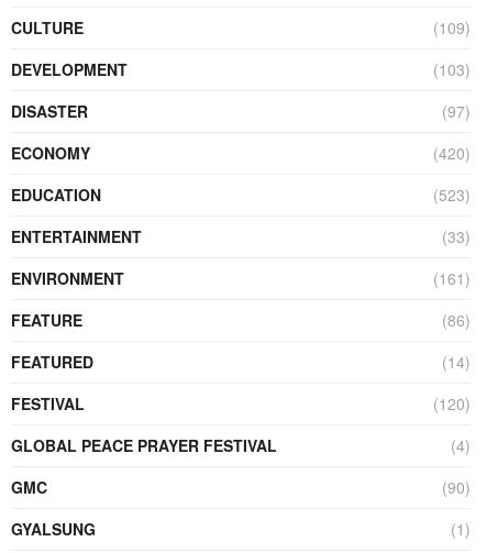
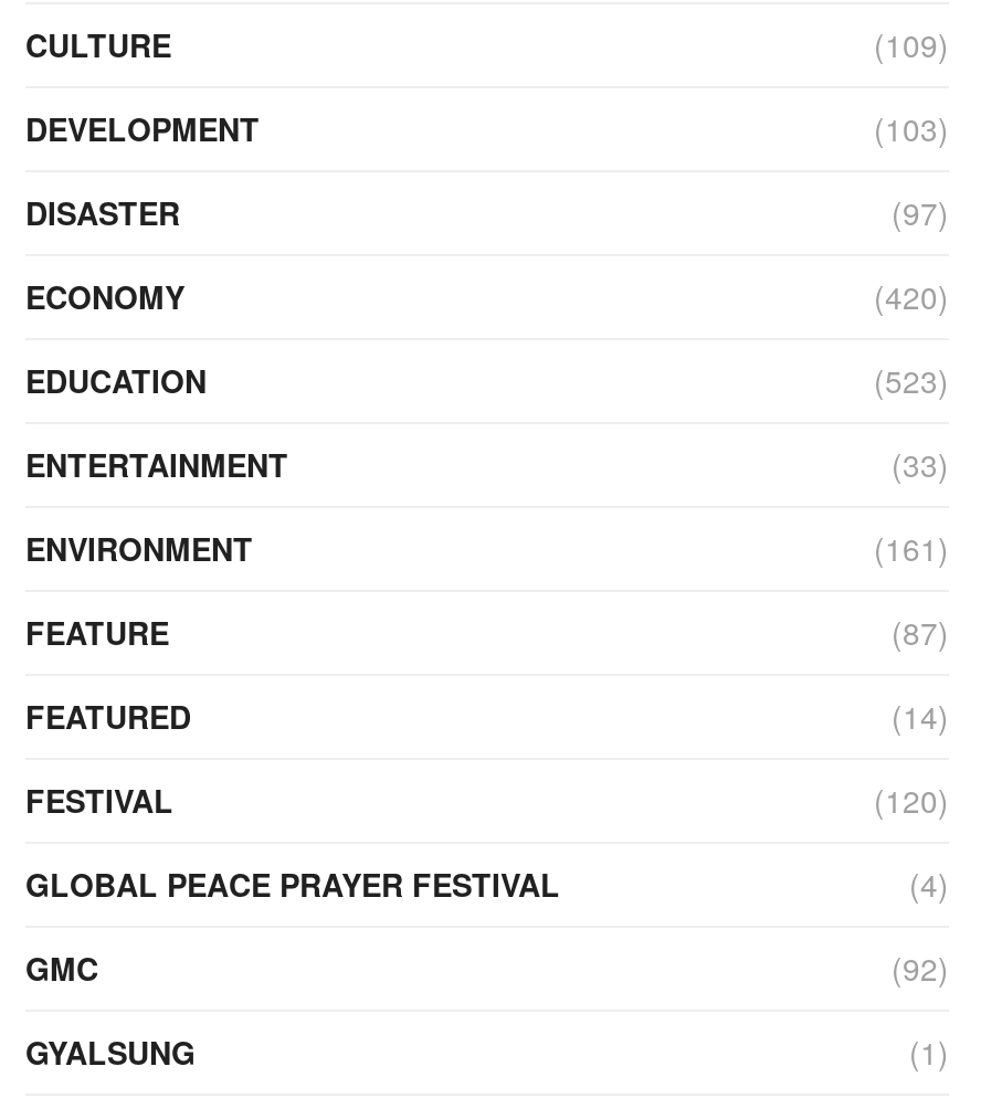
[442,309,471,331] (86) -> [892,610,949,655] (87)
[442,476,471,498] (90) -> [892,946,949,990] (92)

